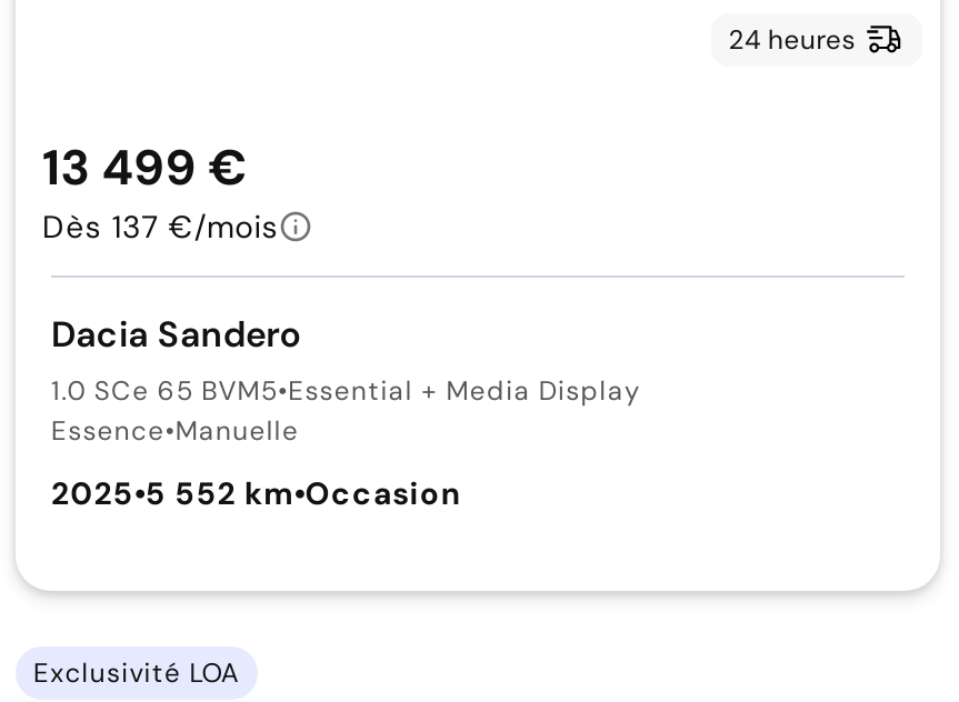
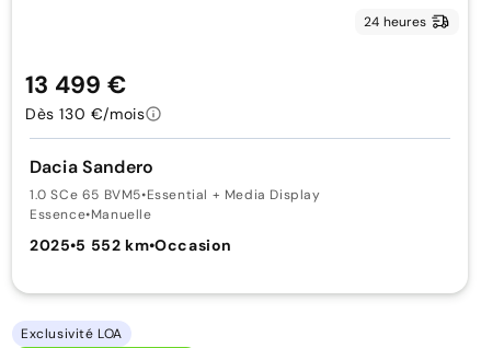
[42,206,279,246] Dès 137 €/mois -> [25,104,145,123] Dès 130 €/mois

